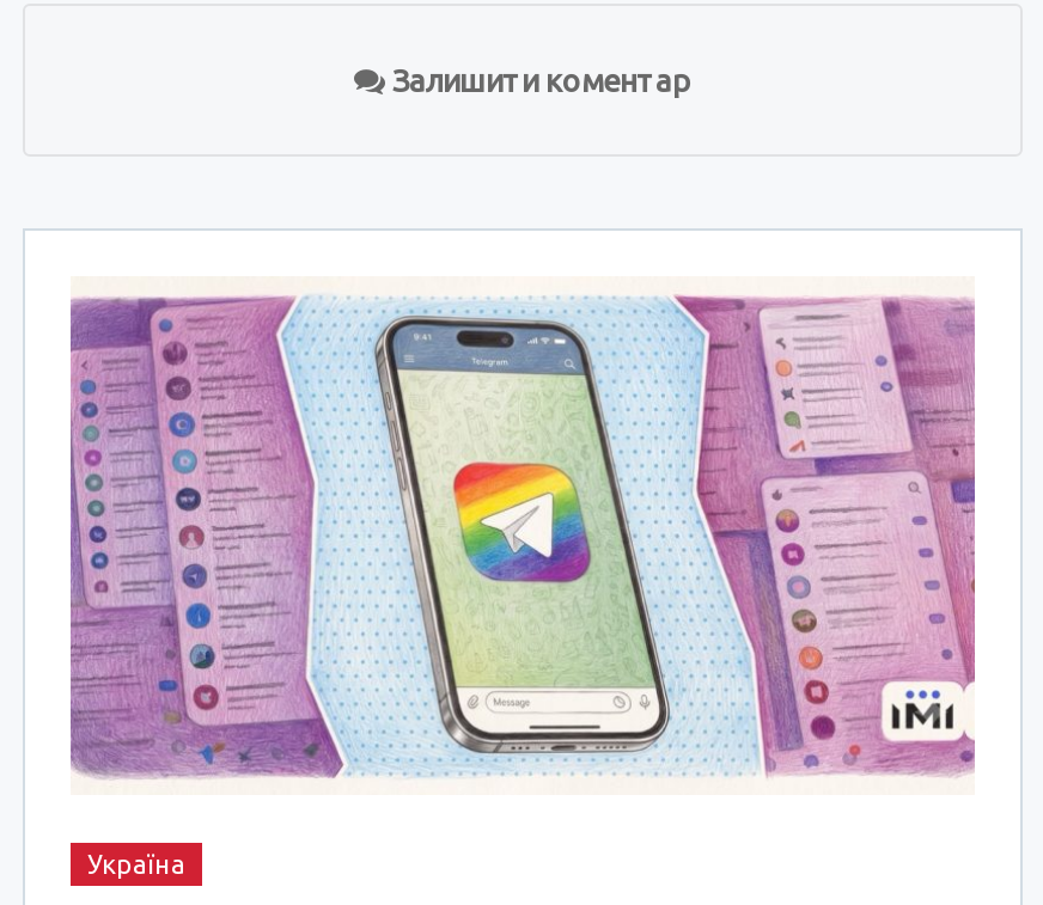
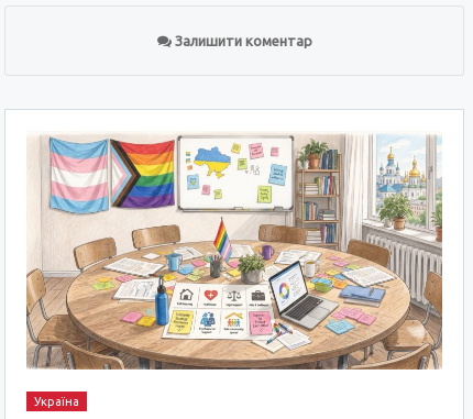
[68,286,977,795] [image] -> [25,134,443,371] [image]

